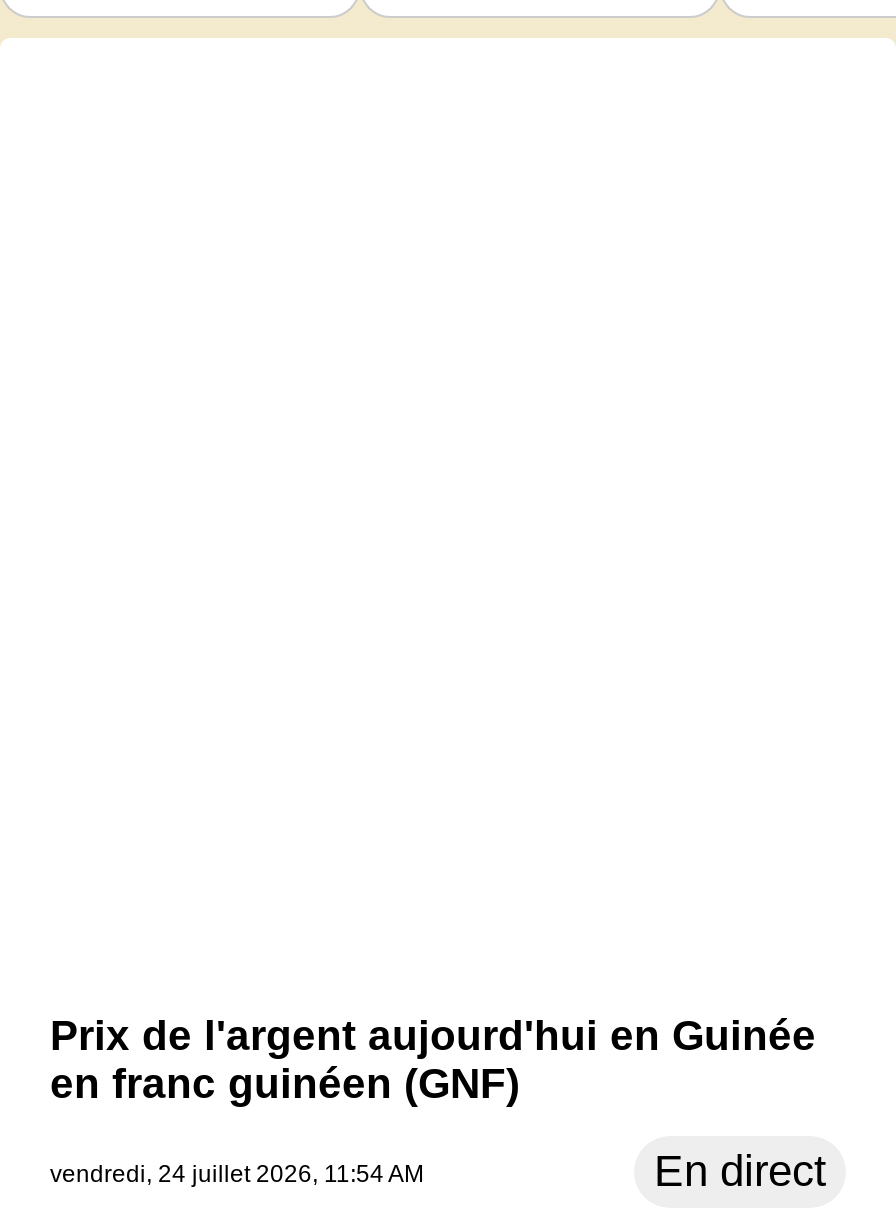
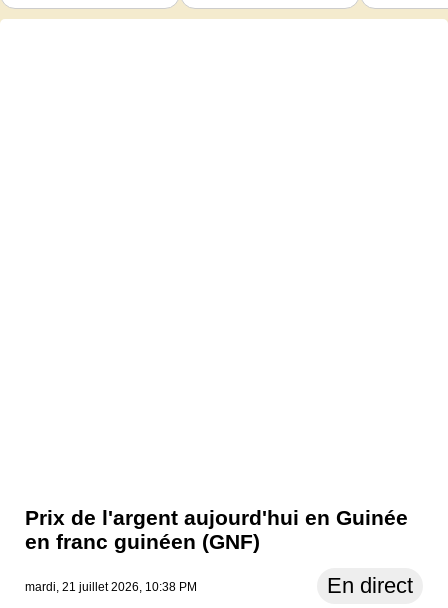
[50,1160,424,1188] vendredi, 24 juillet 2026, 11:54 AM -> [25,580,197,594] mardi, 21 juillet 2026, 10:38 PM

